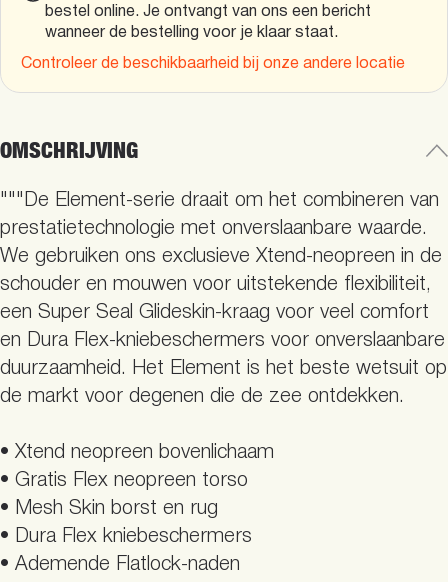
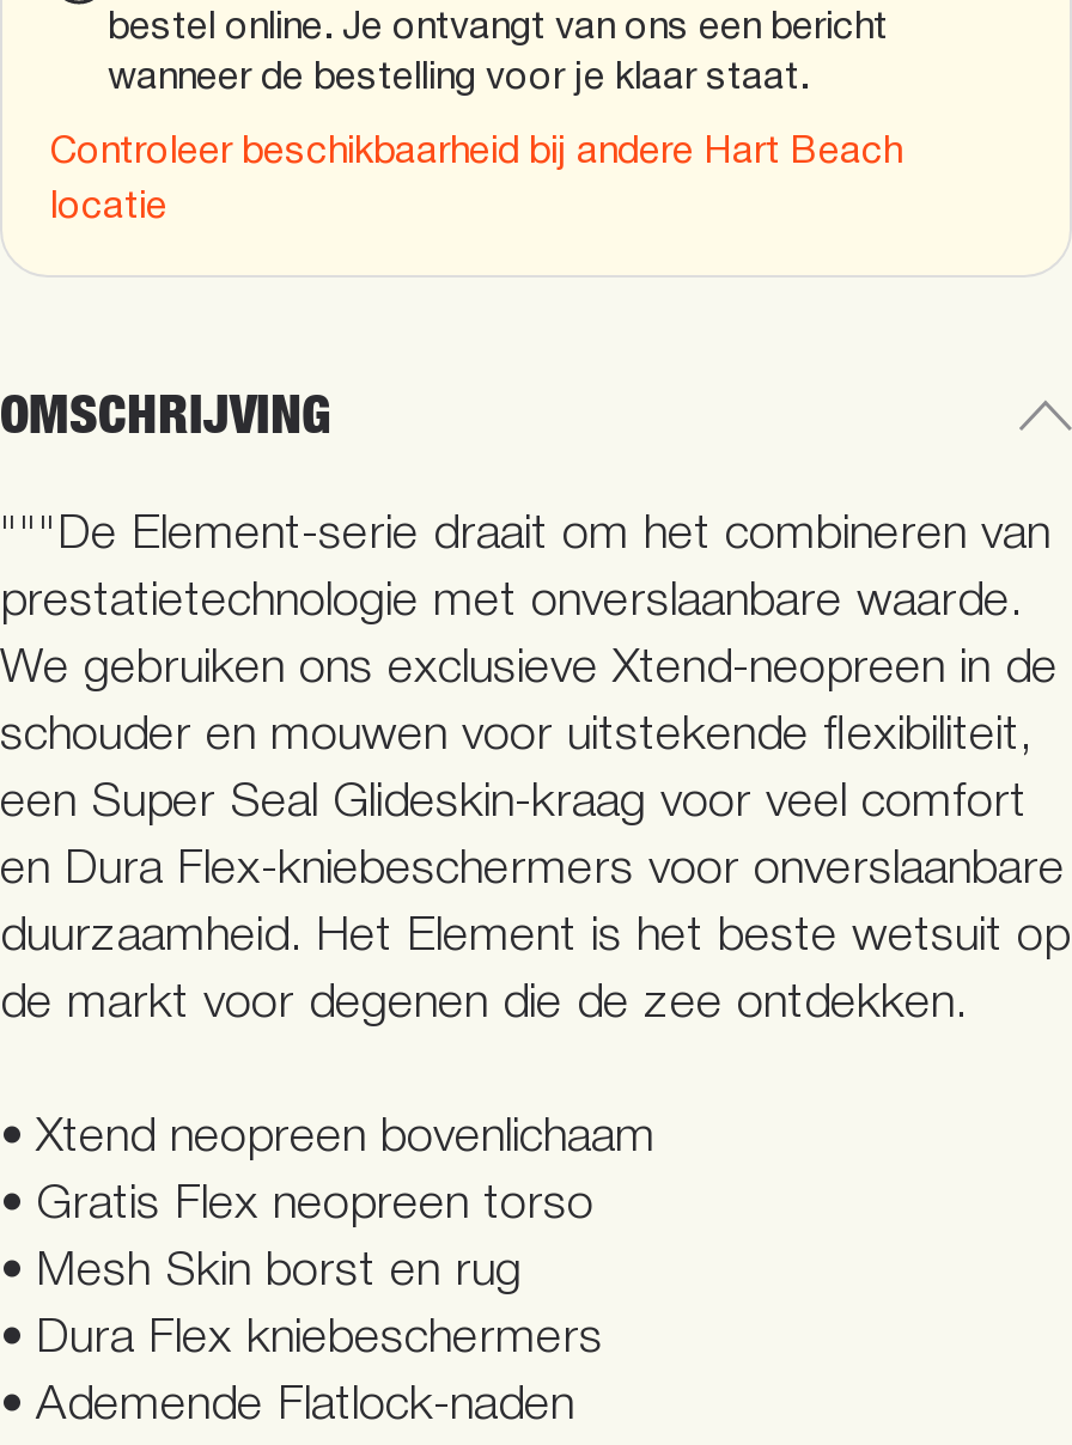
[21,57,405,71] Controleer de beschikbaarheid bij onze andere locatie -> [50,136,902,225] Controleer beschikbaarheid bij andere Hart Beach | locatie

